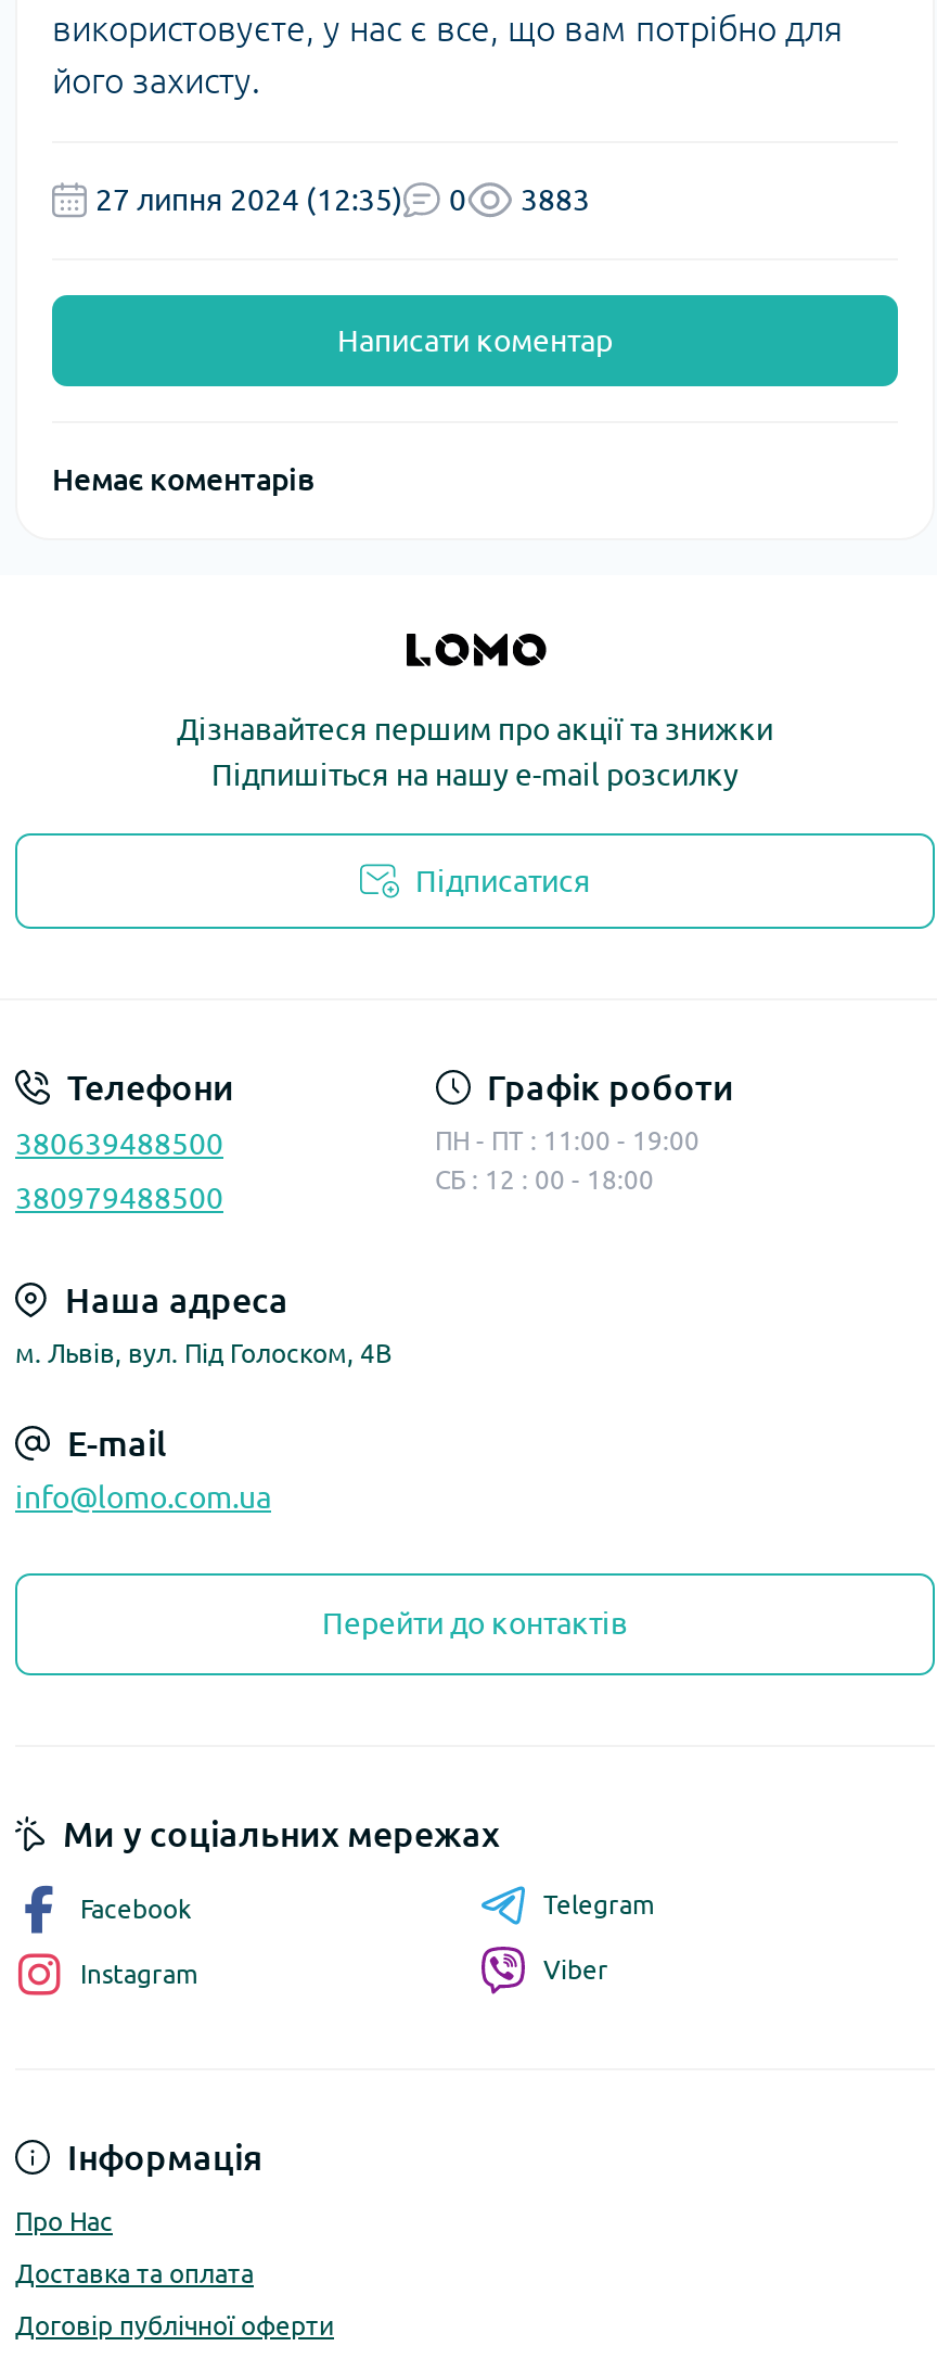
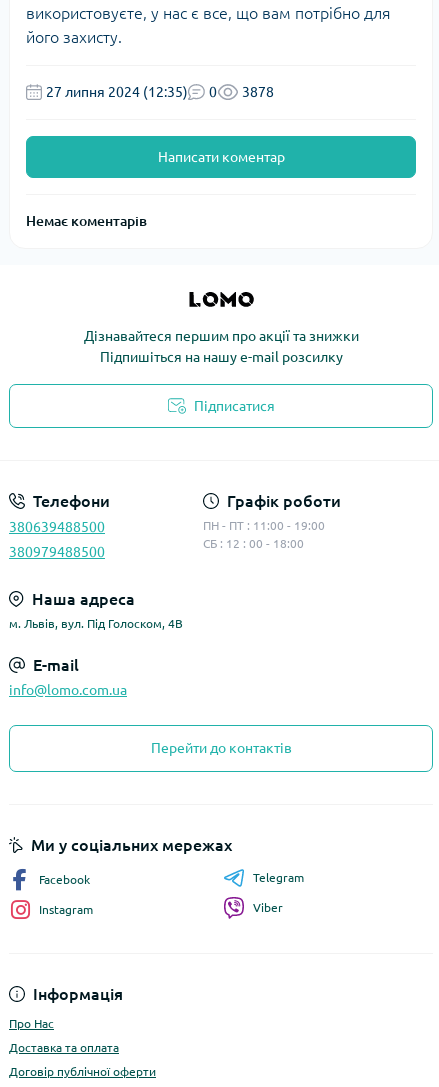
[95,182,590,217] 27 липня 2024 (12:35) 0 3883 -> [46,84,274,100] 27 липня 2024 (12:35) 0 3878

